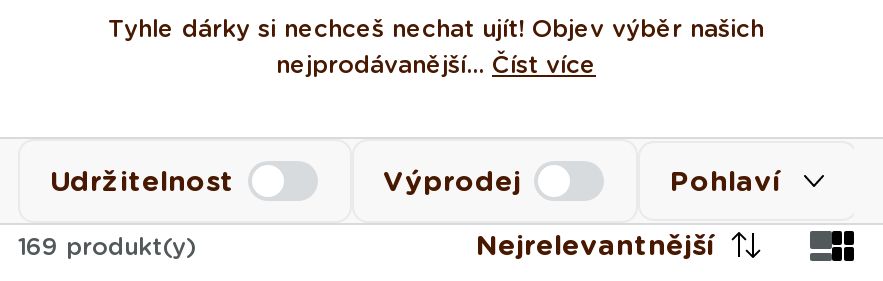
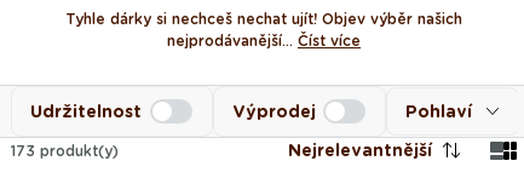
[18,230,196,260] 169 produkt(y) -> [11,141,119,159] 173 produkt(y)

